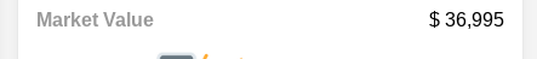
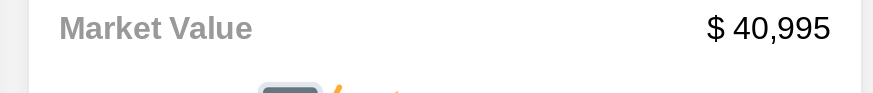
[440,10,504,30] 36,995 -> [725,11,831,45] 40,995

